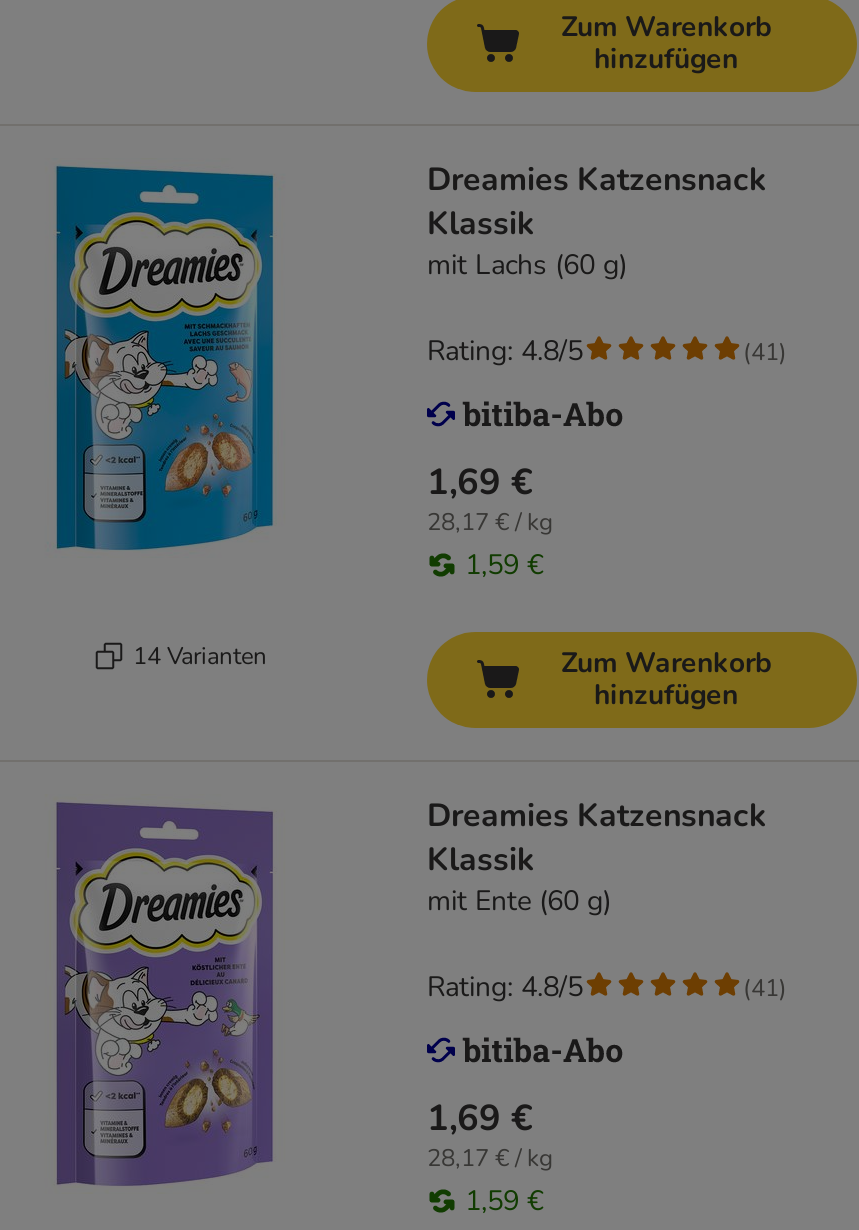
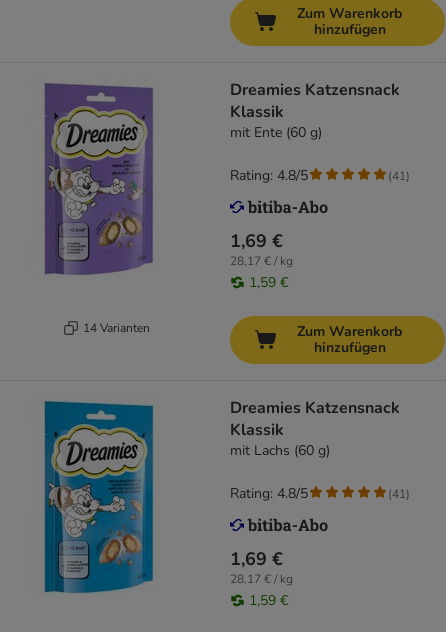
moved [55,164,275,552] -> [43,400,154,594]: [image]
[427,246,627,284] mit Lachs (60 g) -> [230,123,322,142] mit Ente (60 g)
moved [55,800,275,1188] -> [44,82,154,276]: [image]
[427,882,611,920] mit Ente (60 g) -> [230,441,330,460] mit Lachs (60 g)

